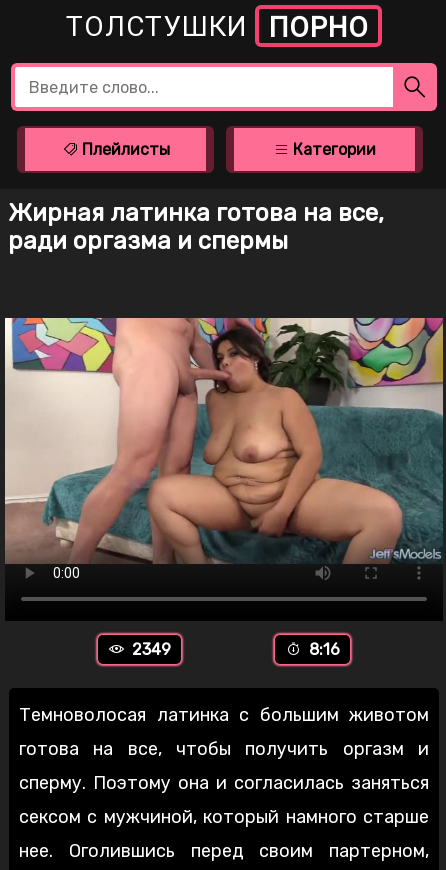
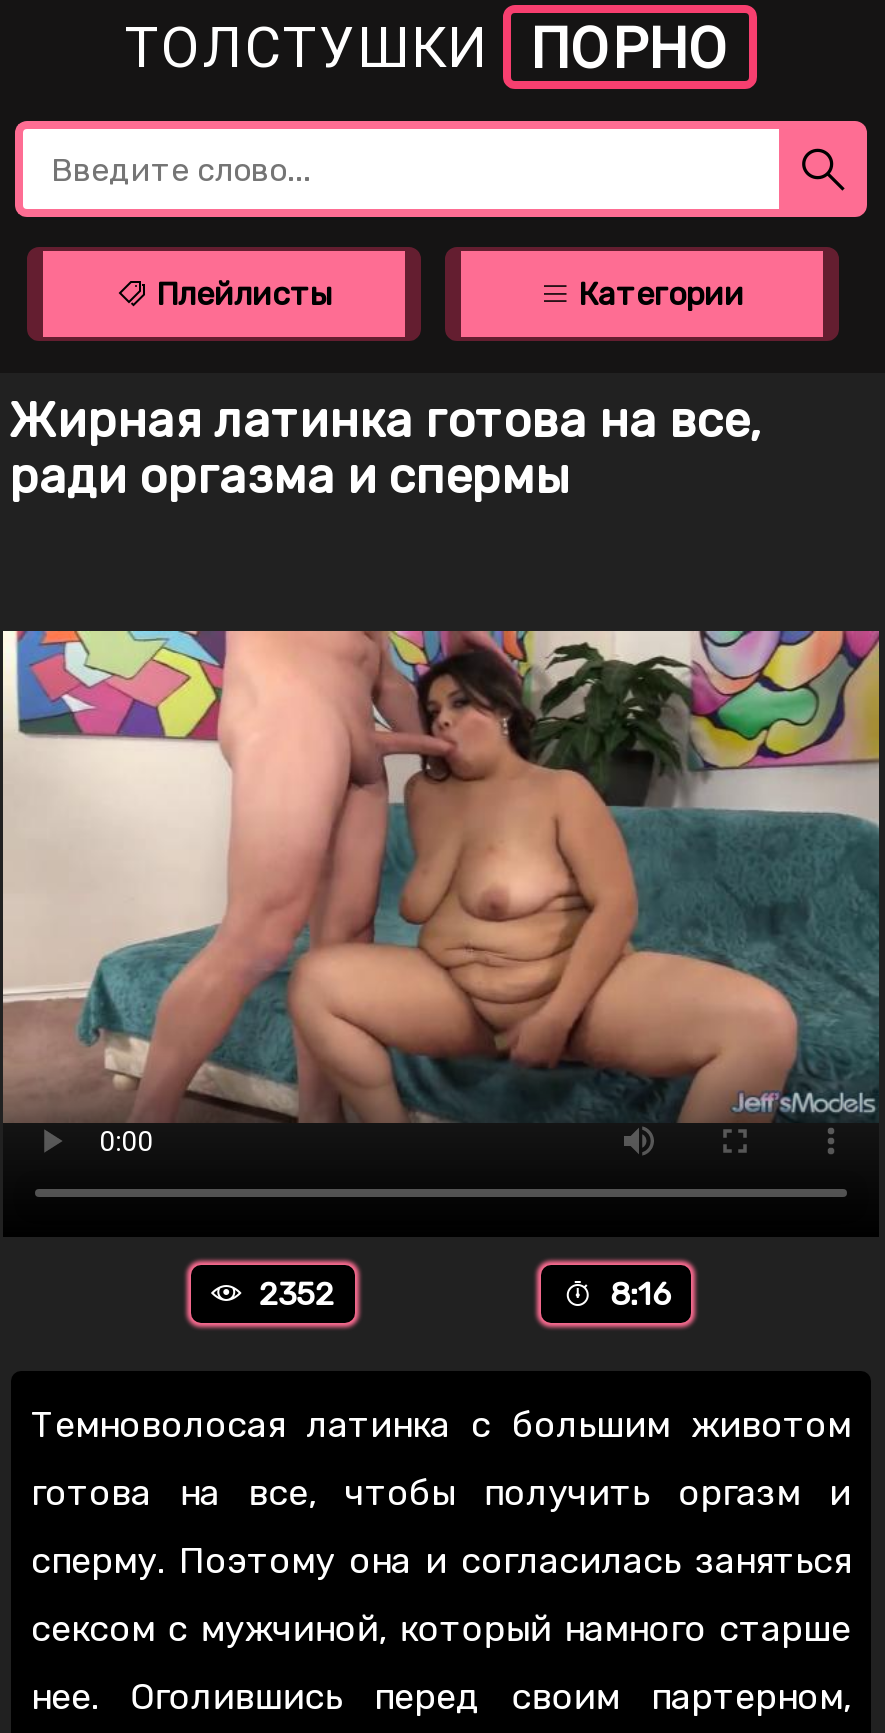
[128,640,171,659] 2349 -> [250,1275,334,1313] 2352

